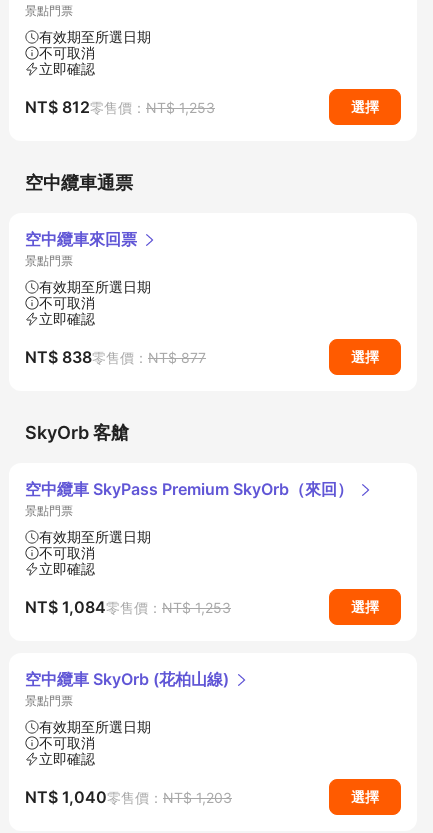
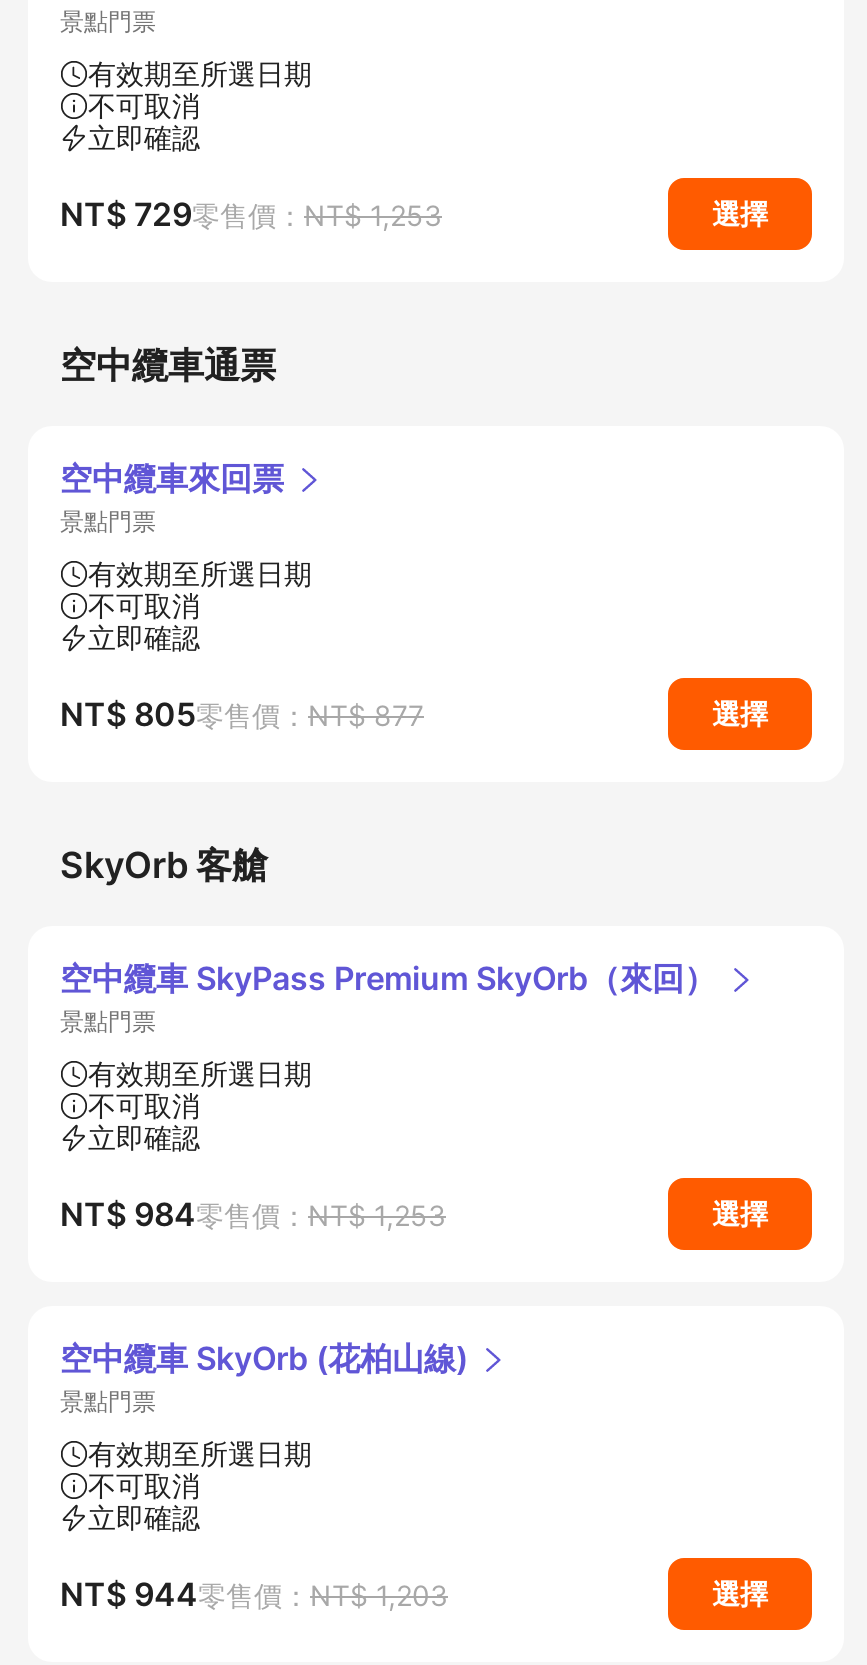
[25,97,90,117] NT$ 812 -> [60,194,192,234] NT$ 729
[25,347,206,367] NT$ 838 零售價：NT$ 877 -> [60,694,424,734] NT$ 805 零售價：NT$ 877
[25,597,106,617] NT$ 1,084 -> [60,1194,196,1234] NT$ 984
[25,787,107,807] NT$ 1,040 -> [60,1574,198,1614] NT$ 944

